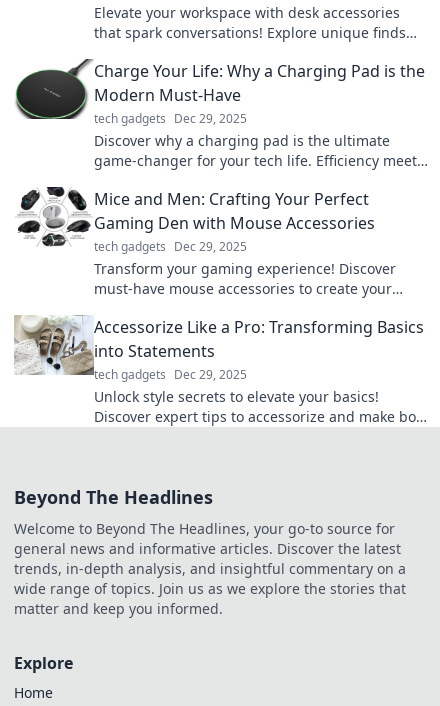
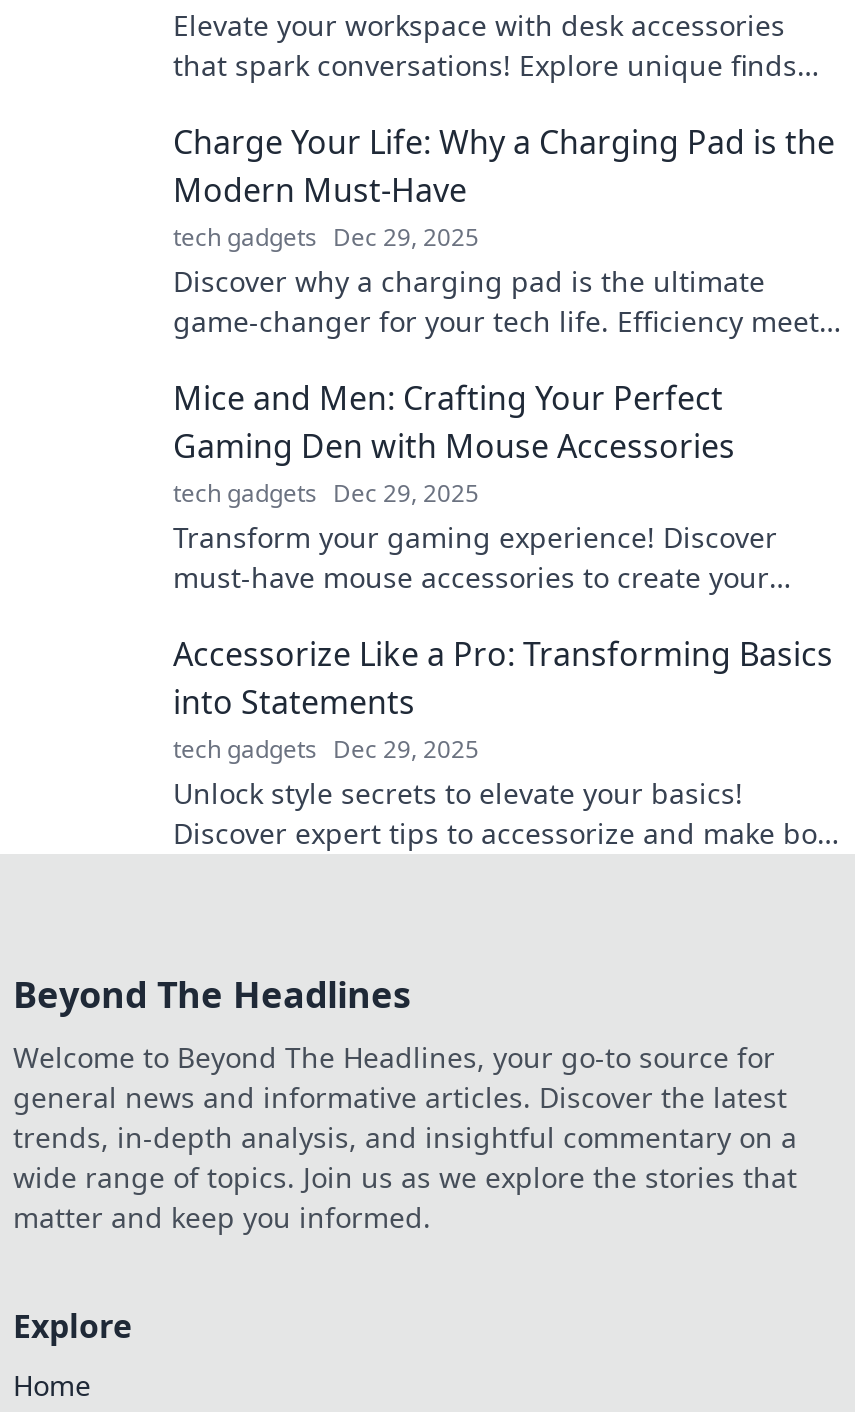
[15,58,91,120] [image] -> none
[17,186,91,247] [image] -> none
[13,314,91,376] [image] -> none

